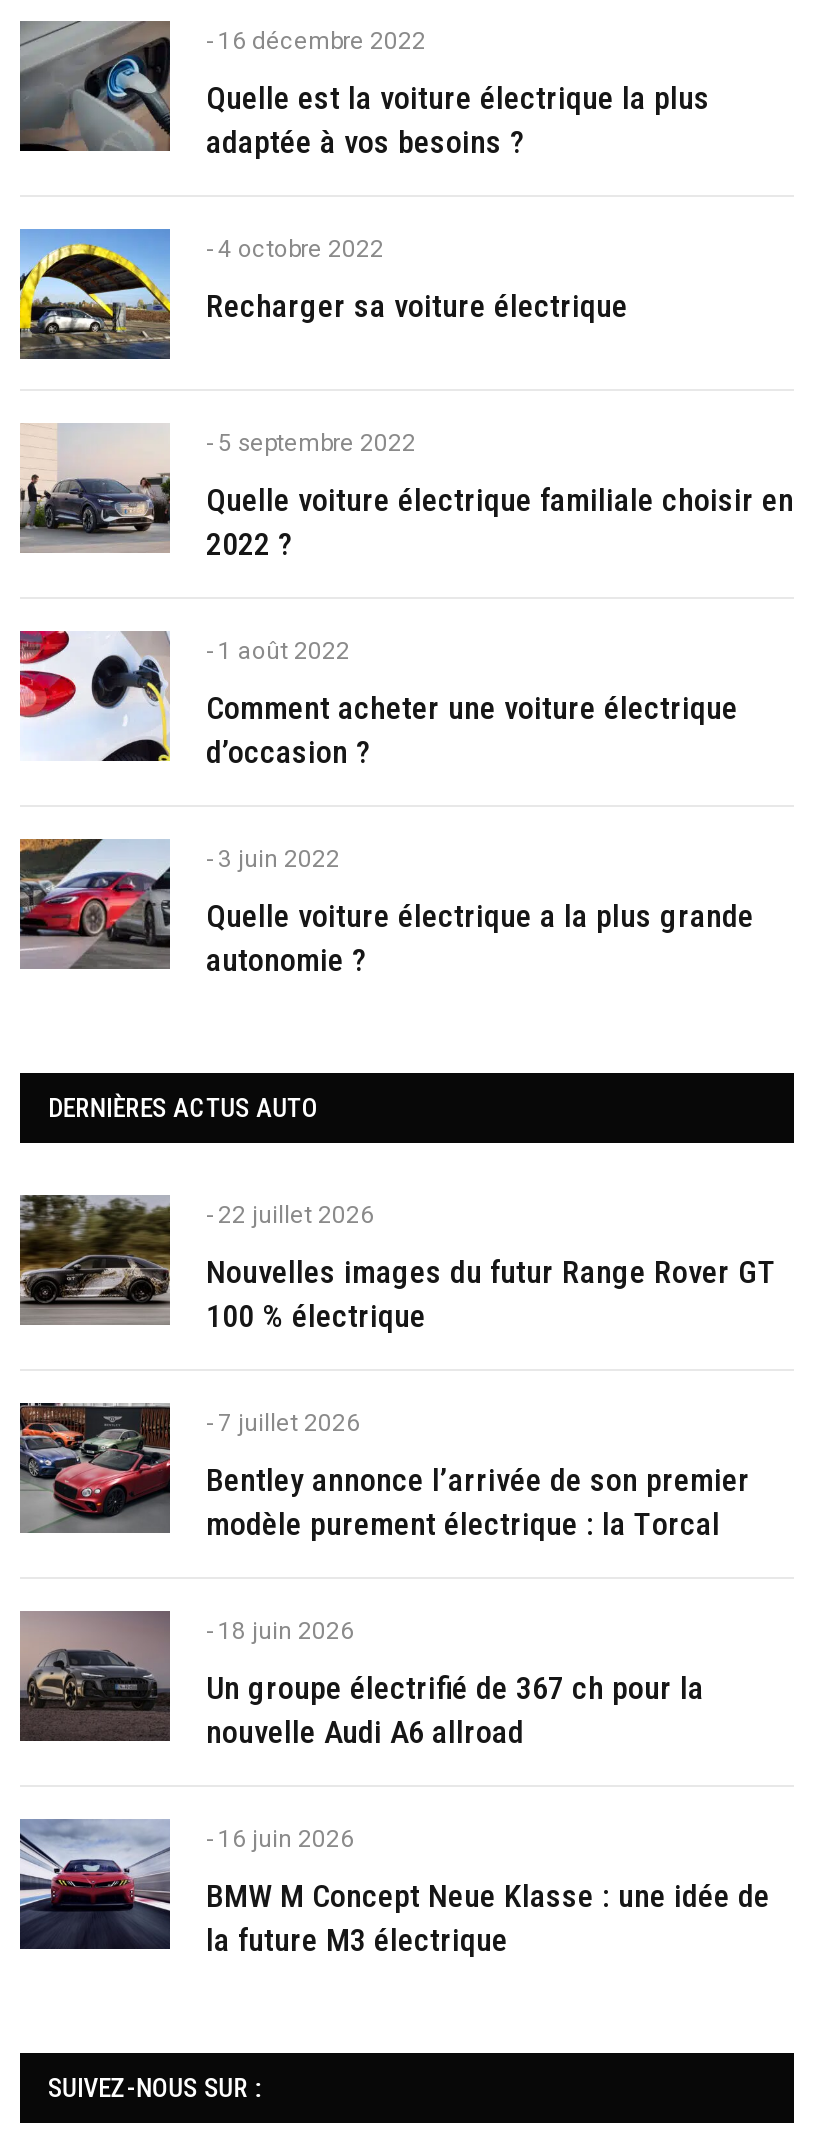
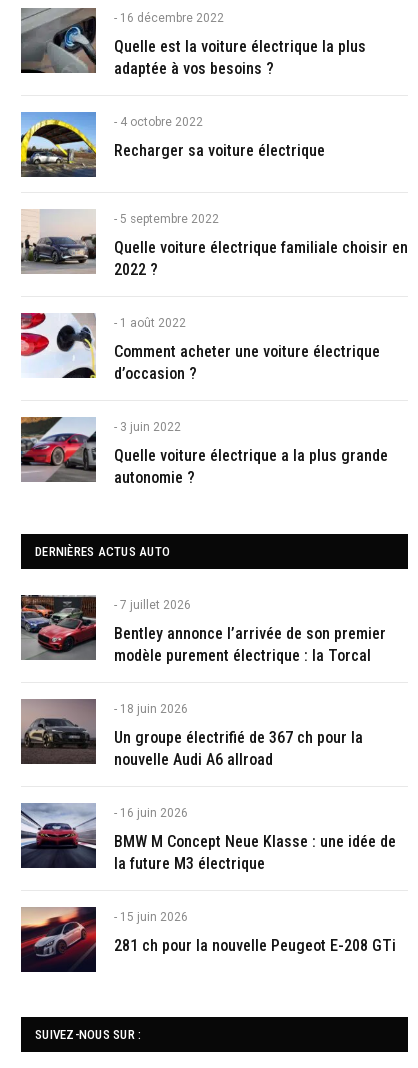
[20,1195,778,1335] [image] | 22 juillet 2026 | Nouvelles images du futur Range Rover GT | 100 % électrique -> none
moved [16,1399,770,1959] -> [19,593,396,873]: [image] | 7 juillet 2026 | Bentley annonce l’arrivée de son premier | ... | BMW M Concept Neue Klasse : une idée de | la future M3 électrique
none -> [20,906,396,973] [image] | 15 juin 2026 | 281 ch pour la nouvelle Peugeot E-208 GTi

